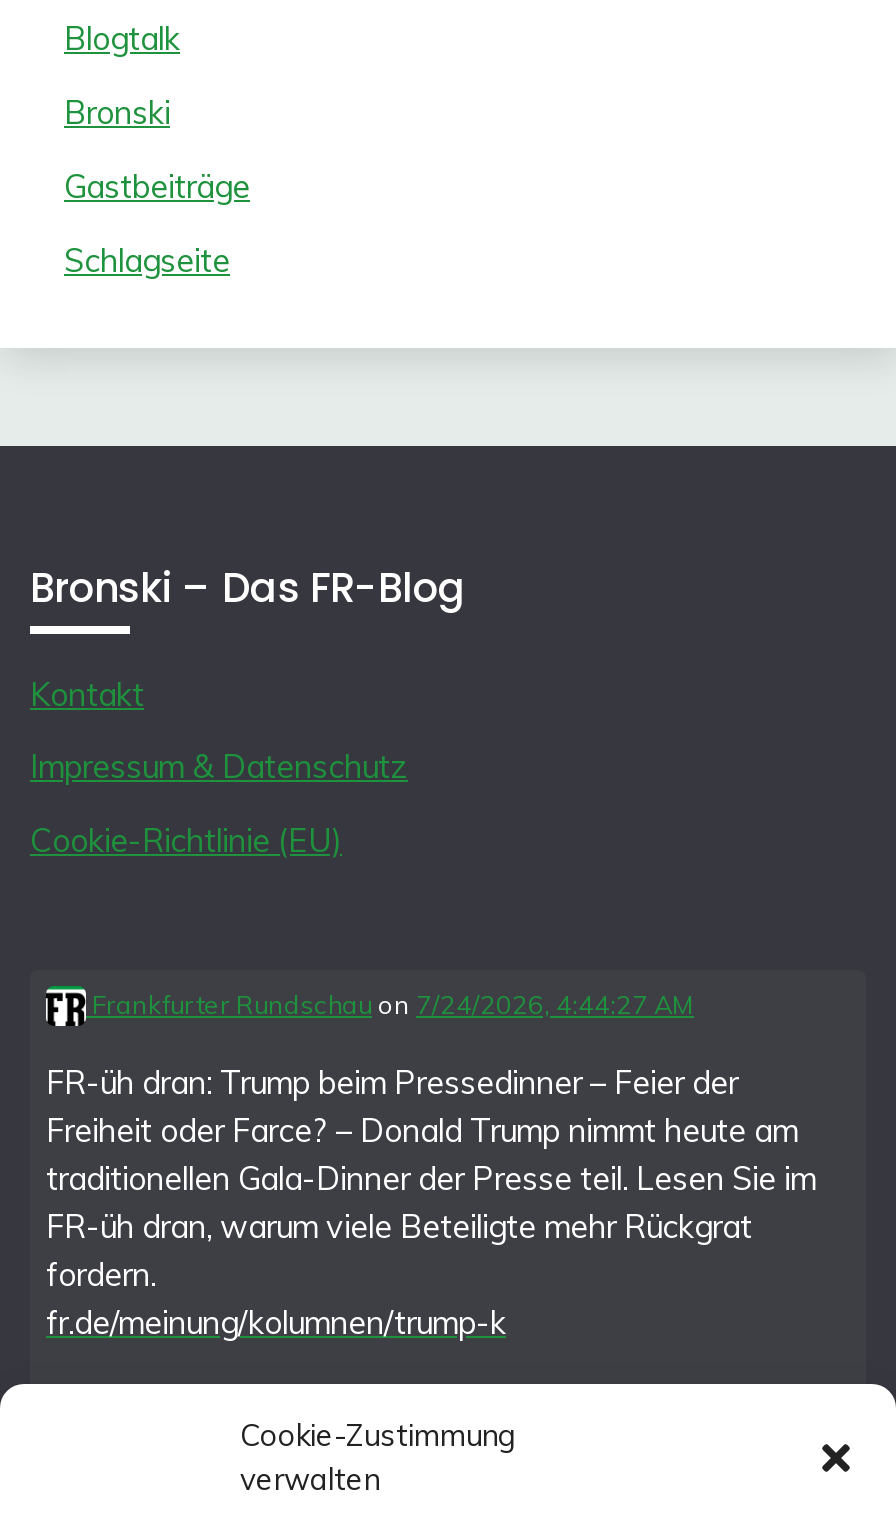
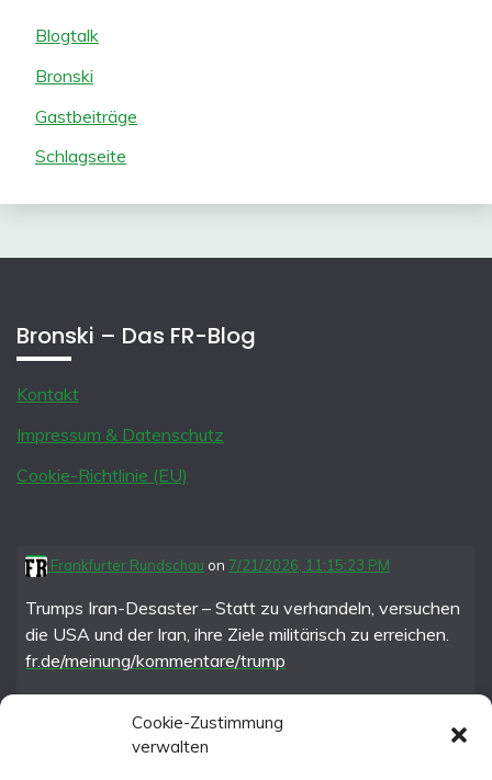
[86,988,694,1020] Frankfurter Rundschau on 7/24/2026, 4:44:27 AM -> [47,556,390,574] Frankfurter Rundschau on 7/21/2026, 11:15:23 PM
[46,1062,816,1342] FR-üh dran: Trump beim Pressedinner – Feier der | Freiheit oder Farce? – Donald Trump nimmt heute am | traditionellen Gala-Dinner der Presse teil. Lesen Sie im | FR-üh dran, warum viele Beteiligte mehr Rückgrat | fordern. | fr.de/meinung/kolumnen/trump-k -> [25,597,460,671] Trumps Iran-Desaster – Statt zu verhandeln, versuchen | die USA und der Iran, ihre Ziele militärisch zu erreichen. | fr.de/meinung/kommentare/trump

